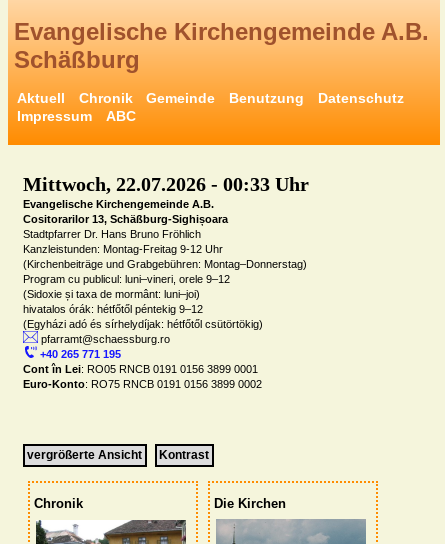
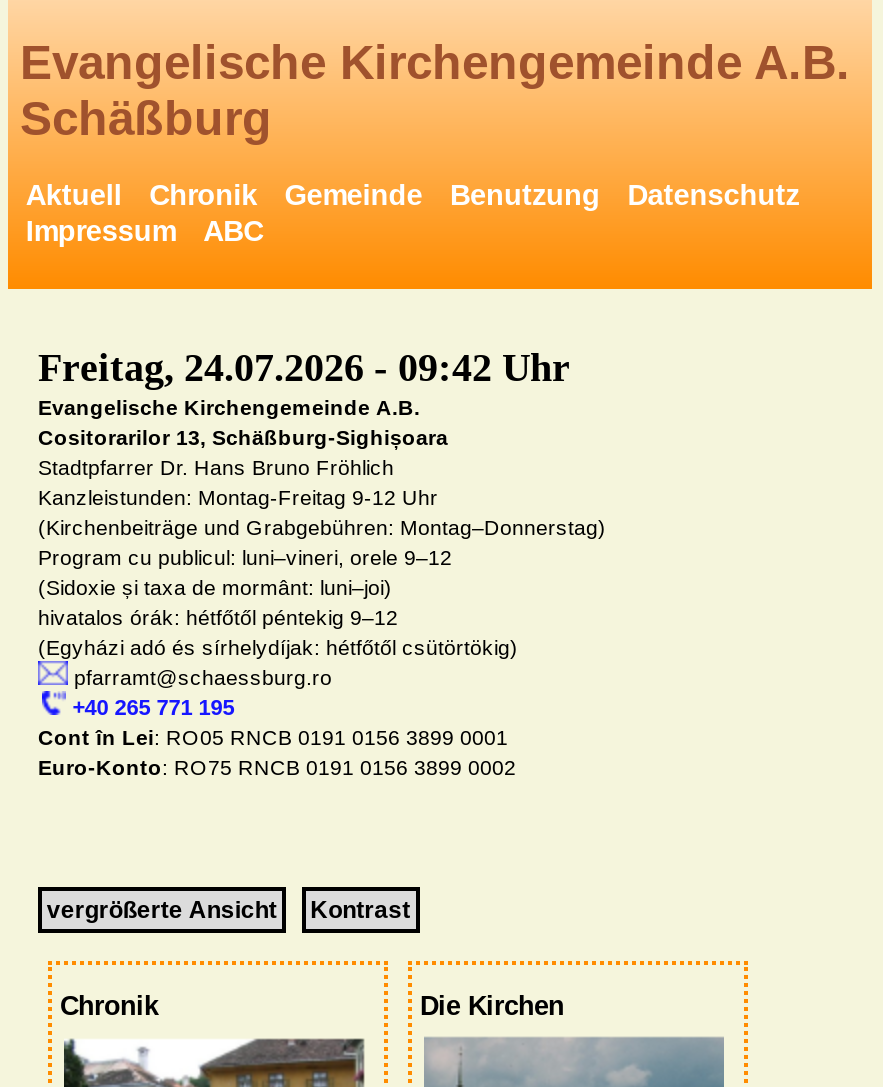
[23,173,309,195] Mittwoch, 22.07.2026 - 00:33 Uhr -> [38,345,570,389] Freitag, 24.07.2026 - 09:42 Uhr

